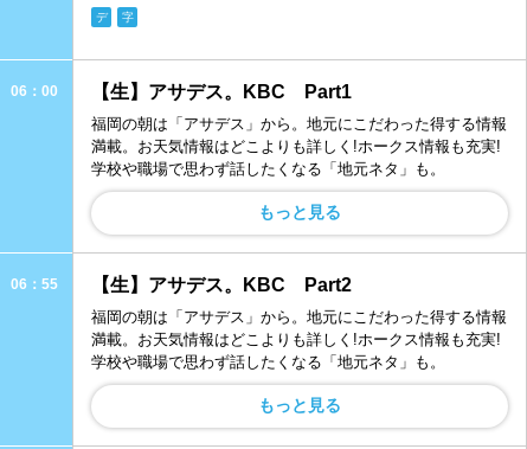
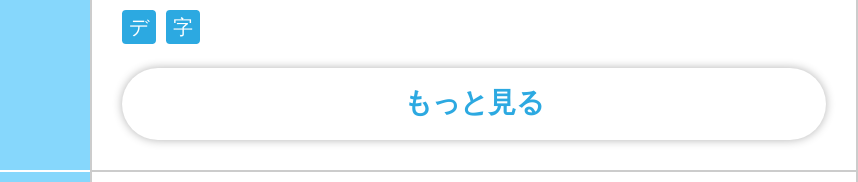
[11,82,507,222] 06：00 | 【生】アサデス。KBC Part1 | 福岡の朝は「アサデス」から。地元にこだわった得する情報 | 満載。お天気情報はどこよりも詳しく!ホークス情報も充実! | 学校や職場で思わず話したくなる「地元ネタ」も。 | もっと見る -> none
[11,275,507,371] 06：55 | 【生】アサデス。KBC Part2 | 福岡の朝は「アサデス」から。地元にこだわった得する情報 | 満載。お天気情報はどこよりも詳しく!ホークス情報も充実! | 学校や職場で思わず話したくなる「地元ネタ」も。 -> none

